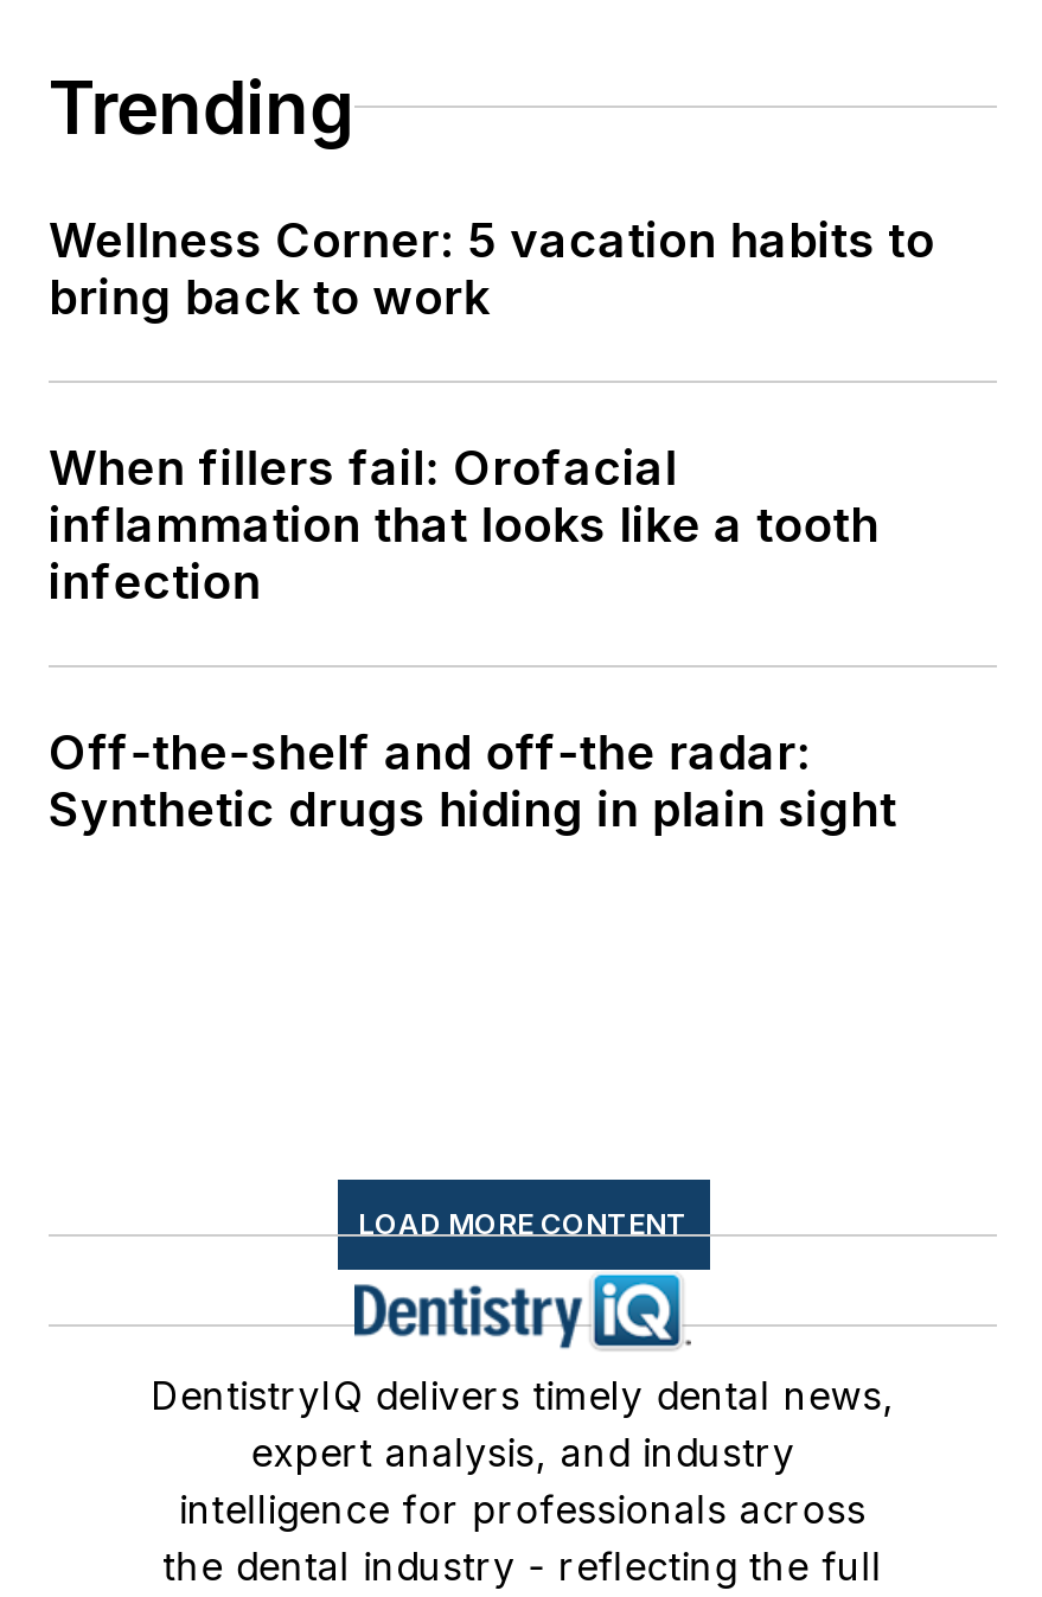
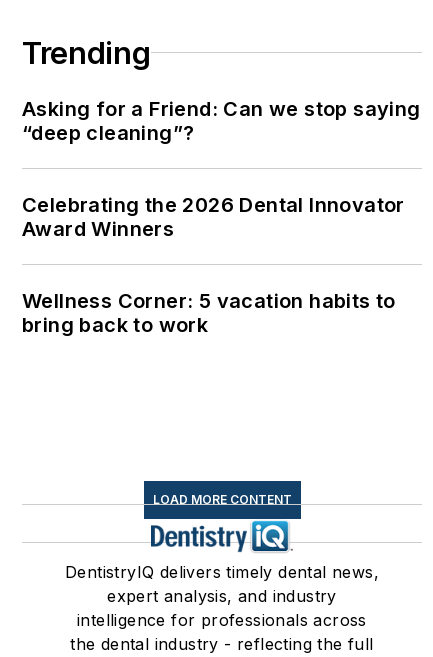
none -> [22,97,421,241] Asking for a Friend: Can we stop saying | “deep cleaning”? | Celebrating the 2026 Dental Innovator | Award Winners
moved [49,212,935,326] -> [22,289,396,337]: Wellness Corner: 5 vacation habits to | bring back to work
[49,440,897,838] When fillers fail: Orofacial | inflammation that looks like a tooth | infection | Off-the-shelf and off-the radar: | Synthetic drugs hiding in plain sight -> none

